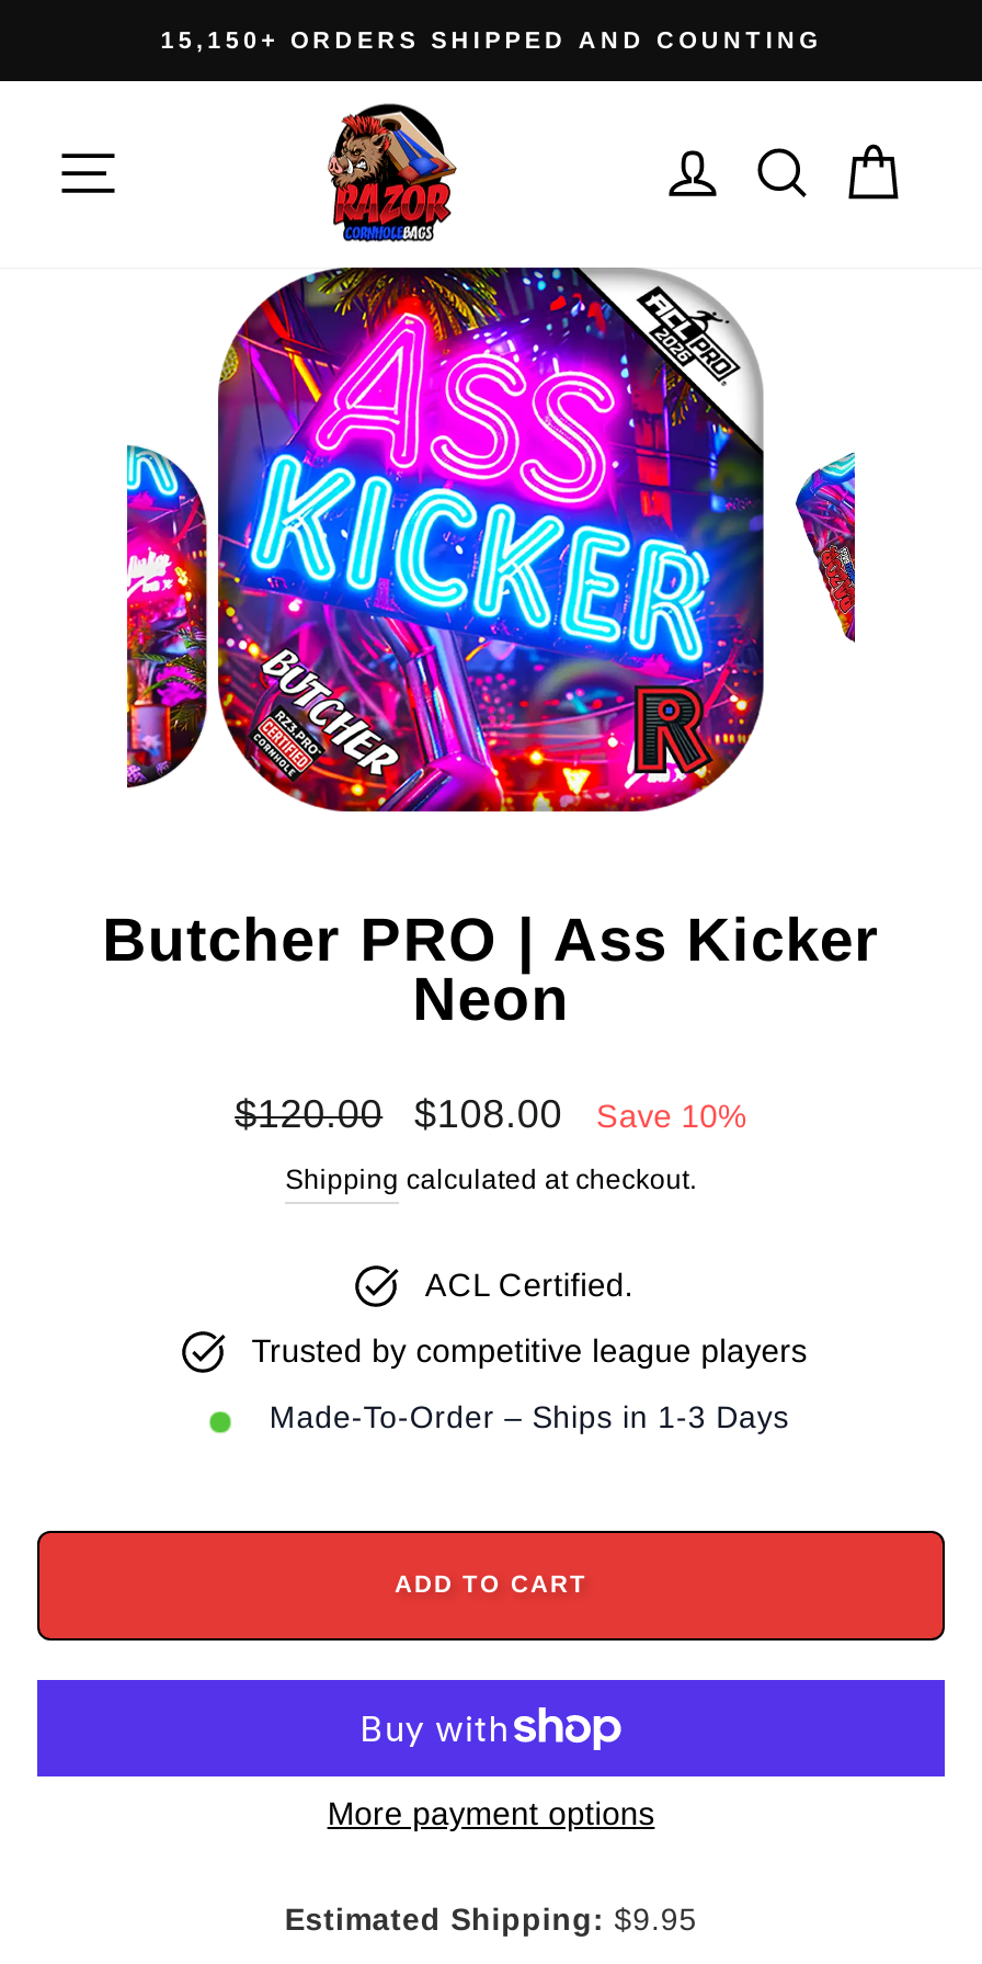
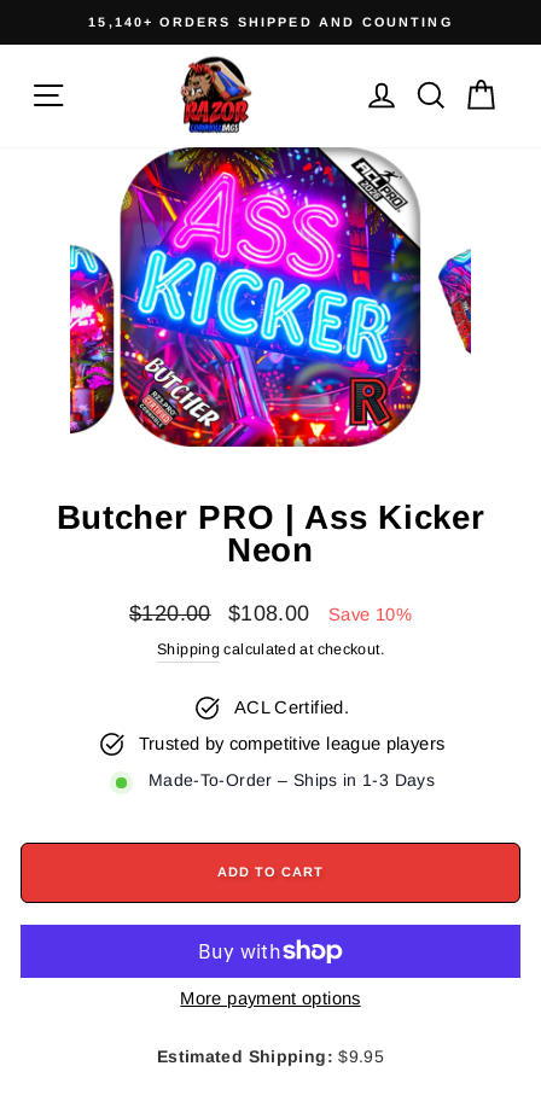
[160,26,822,53] 15,150+ ORDERS SHIPPED AND COUNTING -> [88,14,453,29] 15,140+ ORDERS SHIPPED AND COUNTING

